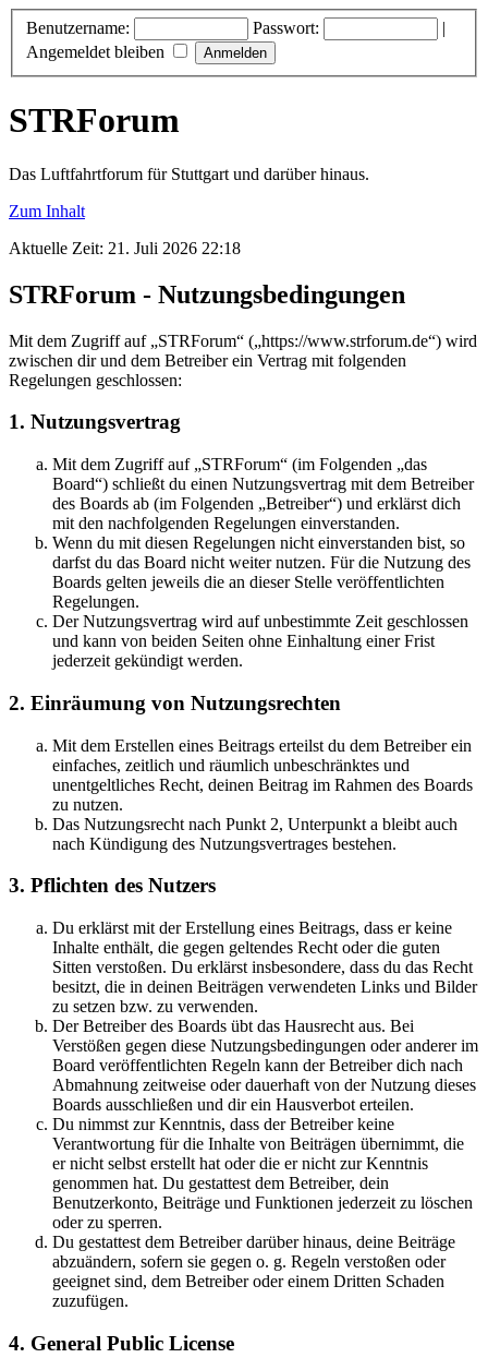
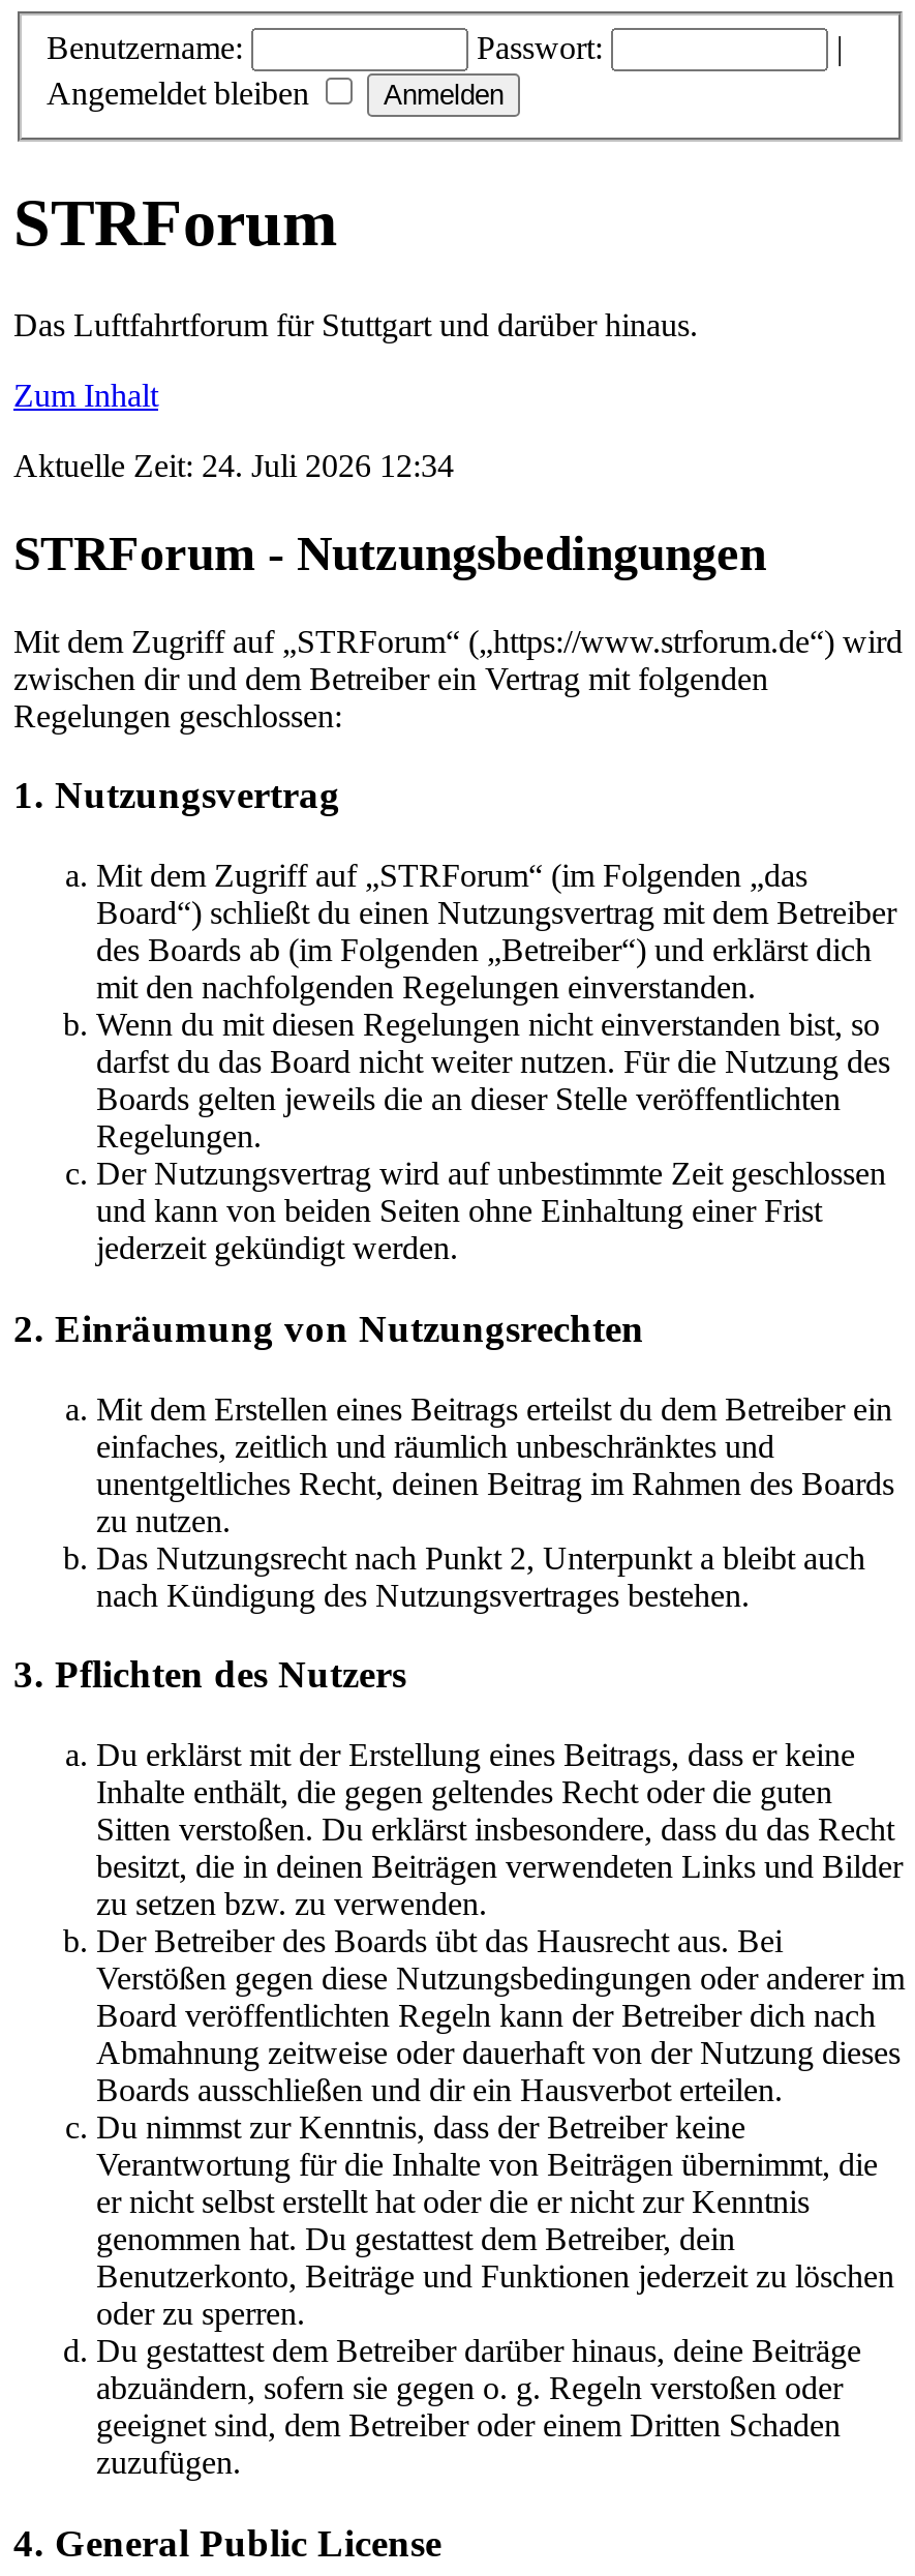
[9,239,241,257] Aktuelle Zeit: 21. Juli 2026 22:18 -> [13,448,454,483] Aktuelle Zeit: 24. Juli 2026 12:34

